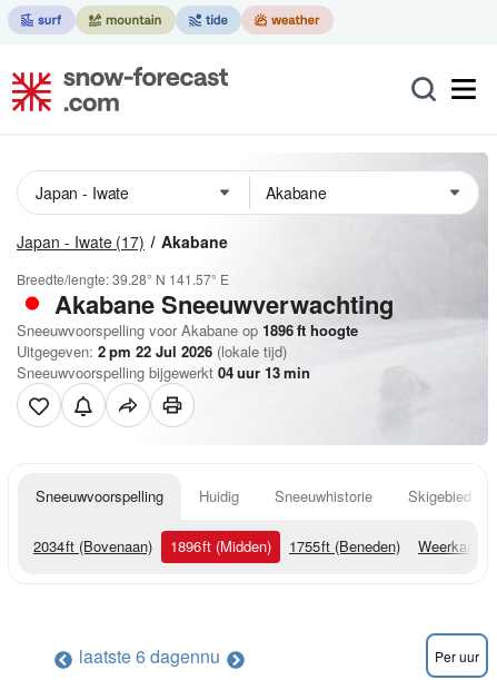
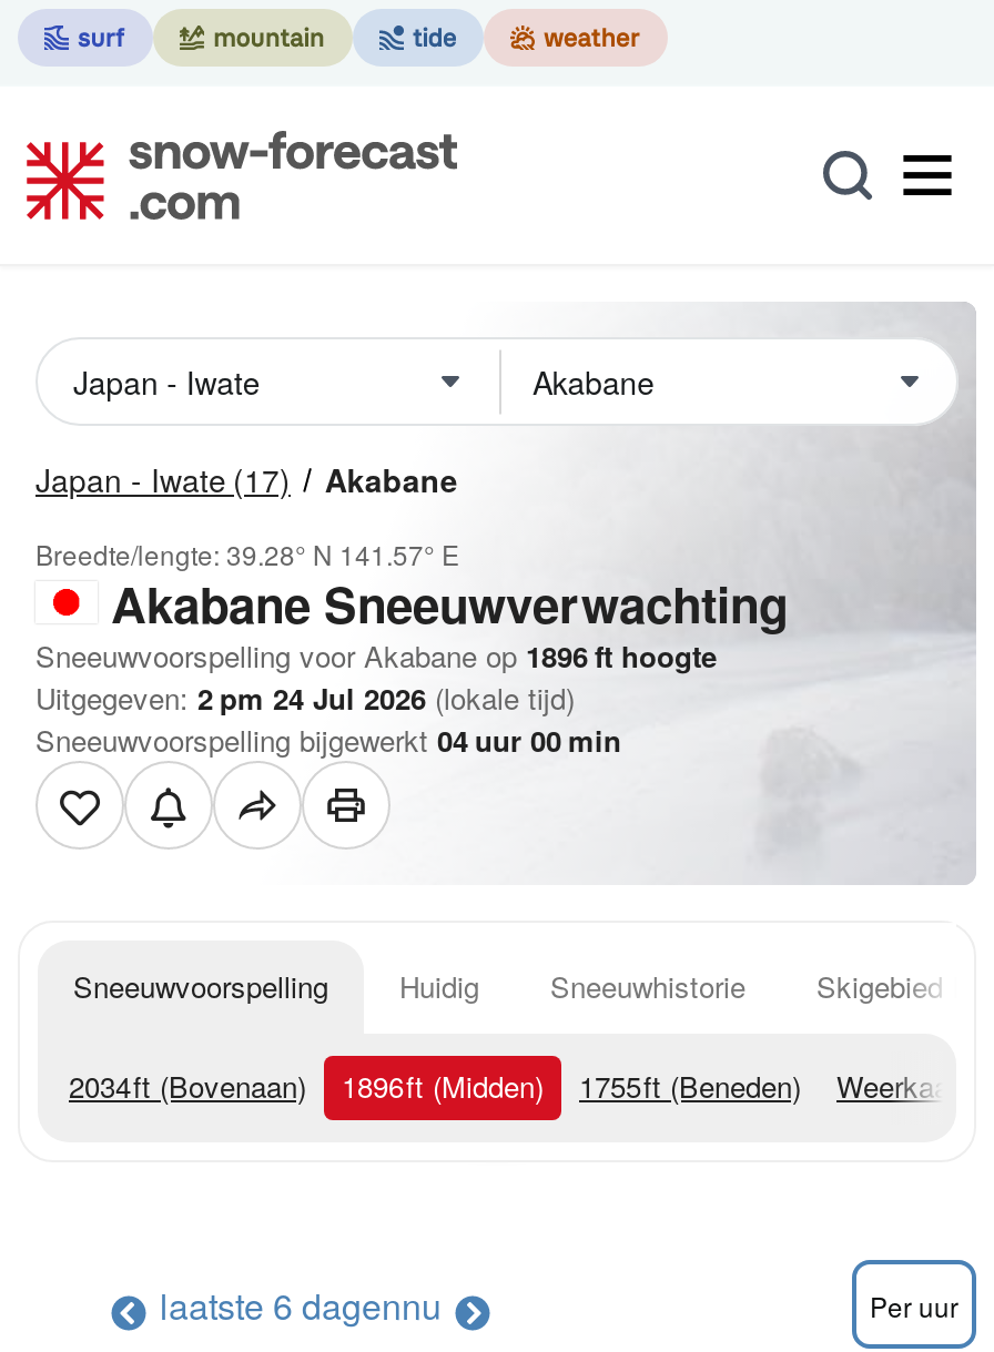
[17,341,287,362] Uitgegeven: 2 pm 22 Jul 2026 (lokale tijd) -> [35,677,575,719] Uitgegeven: 2 pm 24 Jul 2026 (lokale tijd)
[17,362,310,383] Sneeuwvoorspelling bijgewerkt 04 uur 13 min -> [35,719,621,761] Sneeuwvoorspelling bijgewerkt 04 uur 00 min

